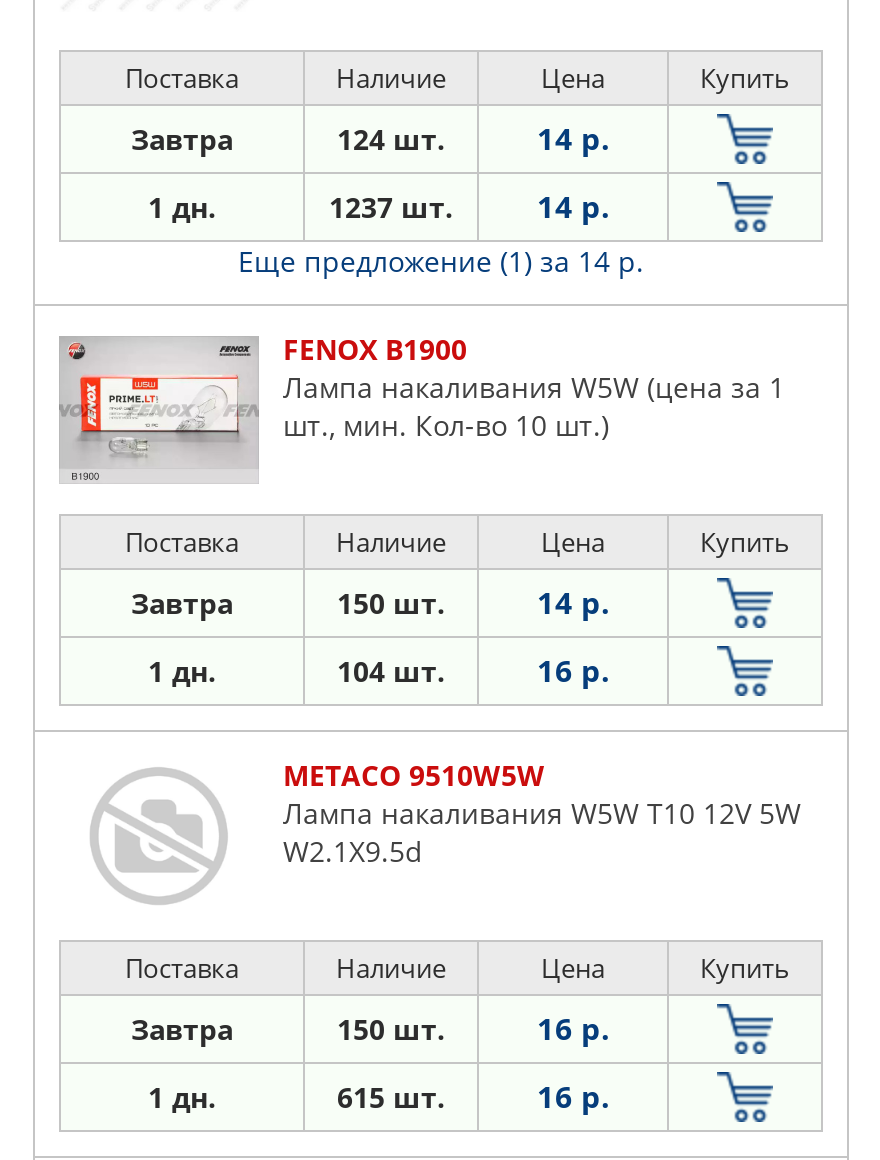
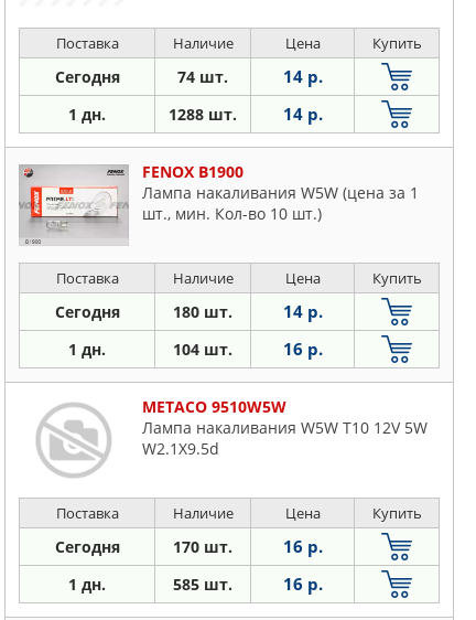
[131,120,445,158] Завтра | 124 шт. -> [55,66,228,87] Сегодня | 74 шт.
[329,188,453,226] 1237 шт. -> [169,104,237,125] 1288 шт.
[238,242,644,280] Еще предложение (1) за 14 р. -> none
[131,584,445,622] Завтра | 150 шт. -> [55,301,232,322] Сегодня | 180 шт.
[131,1010,445,1048] Завтра | 150 шт. -> [55,536,232,557] Сегодня | 170 шт.
[337,1078,445,1116] 615 шт. -> [173,574,232,595] 585 шт.

